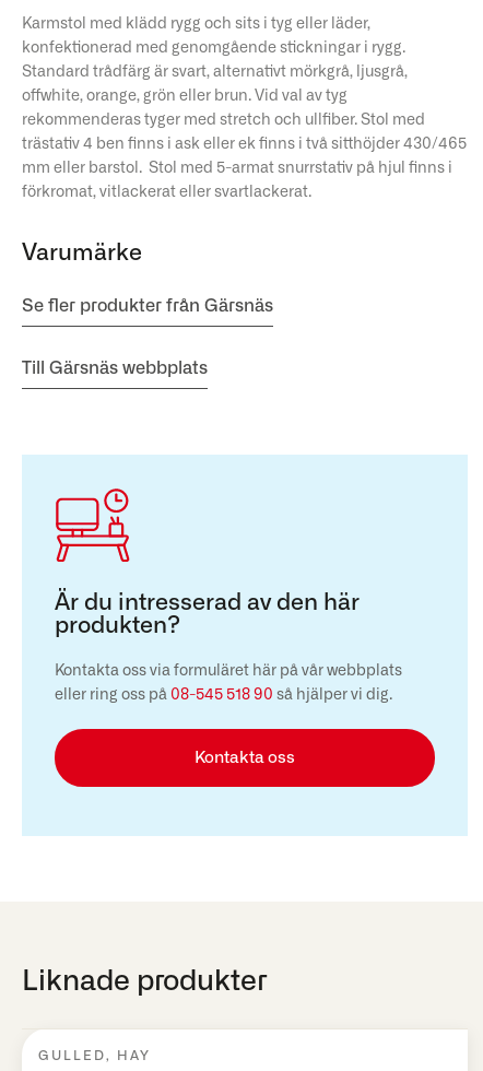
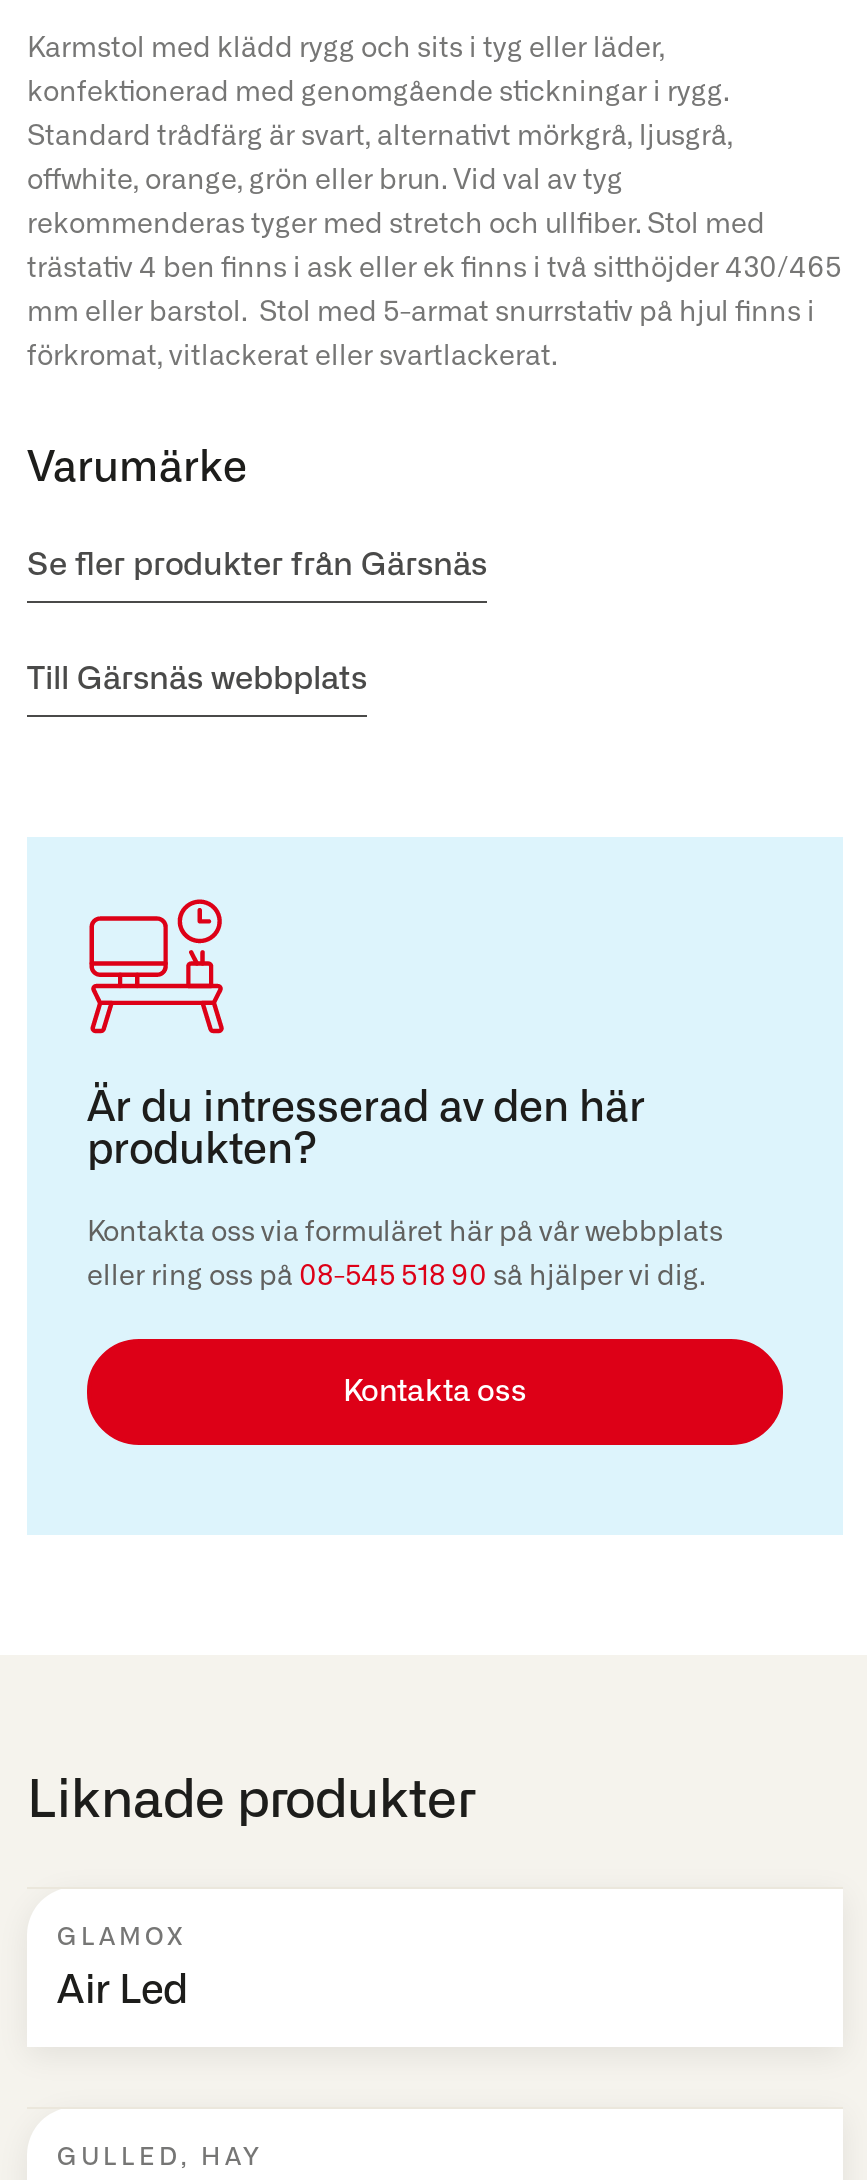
none -> [57,1926,189,2012] GLAMOX | Air Led

